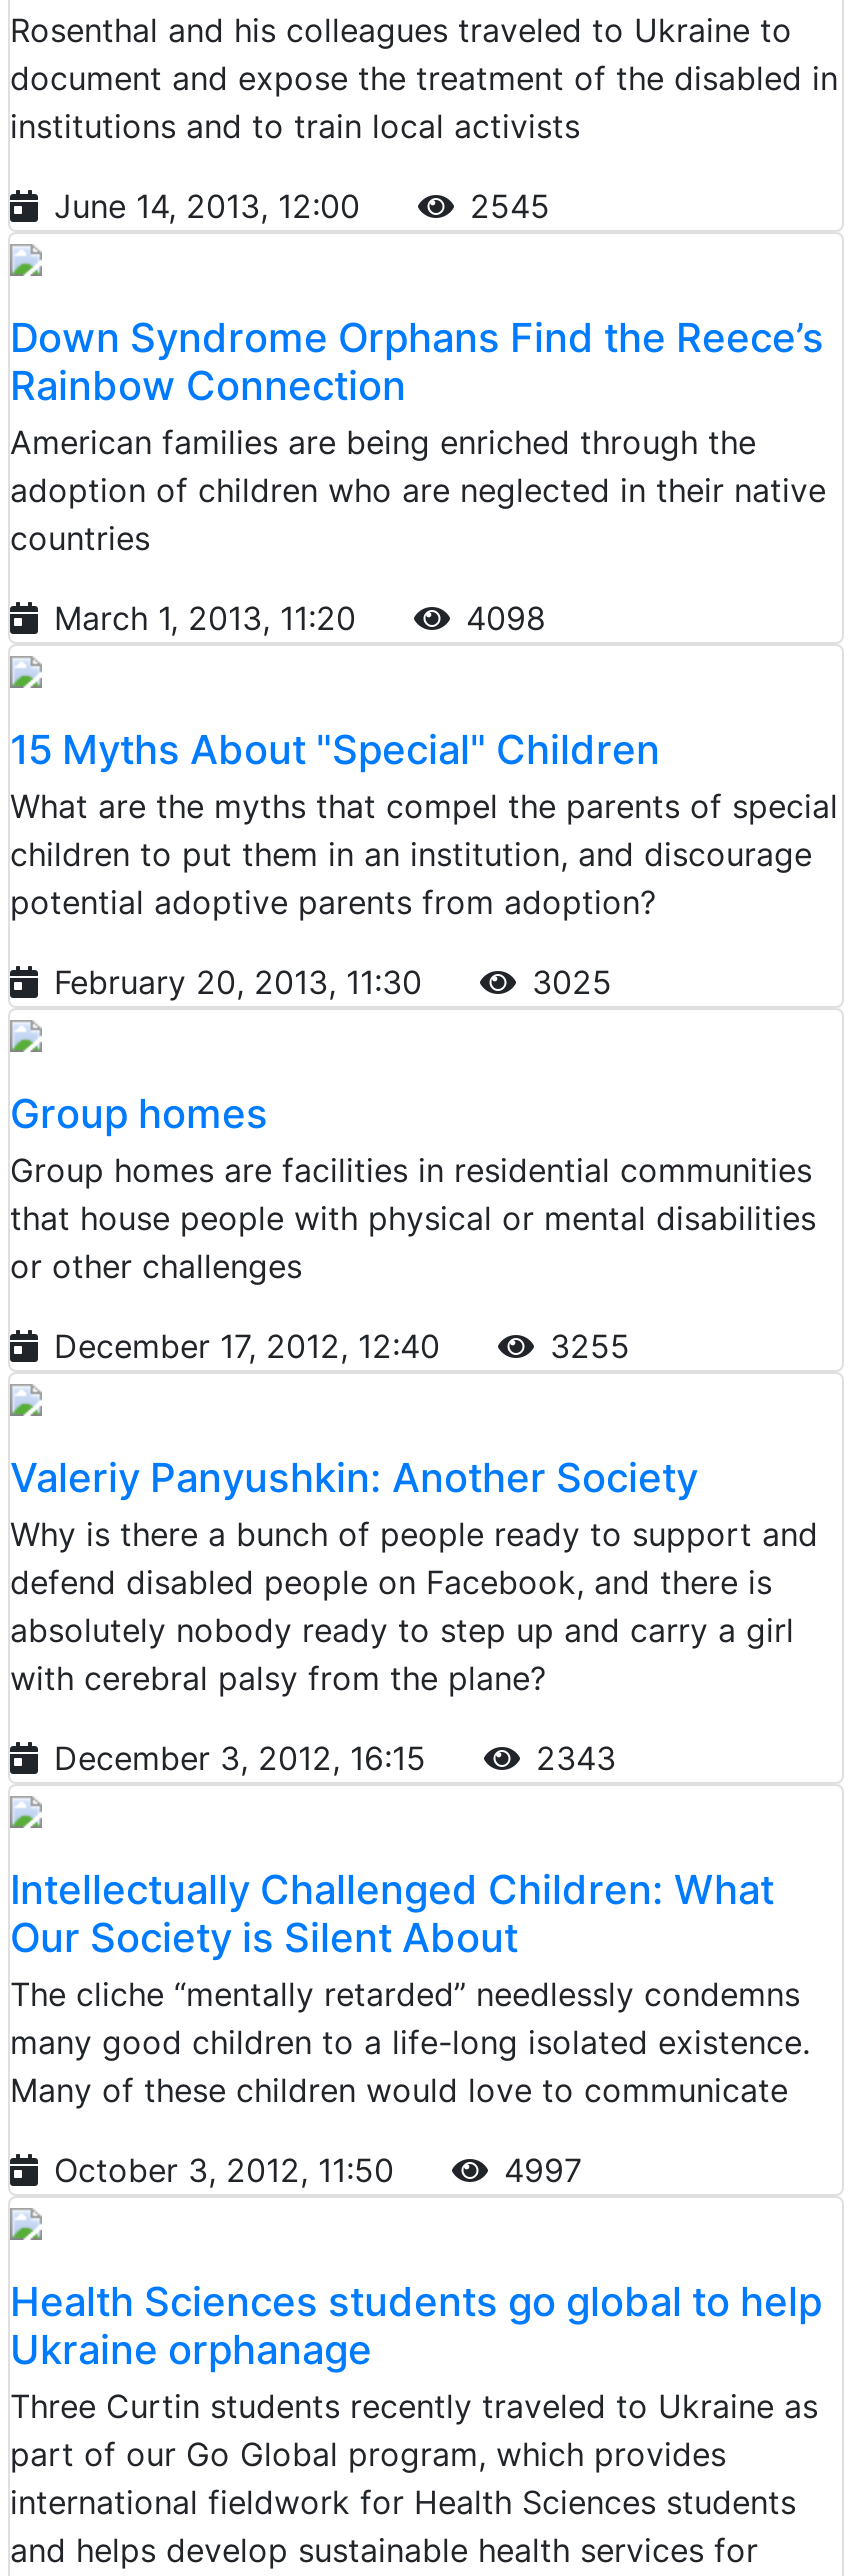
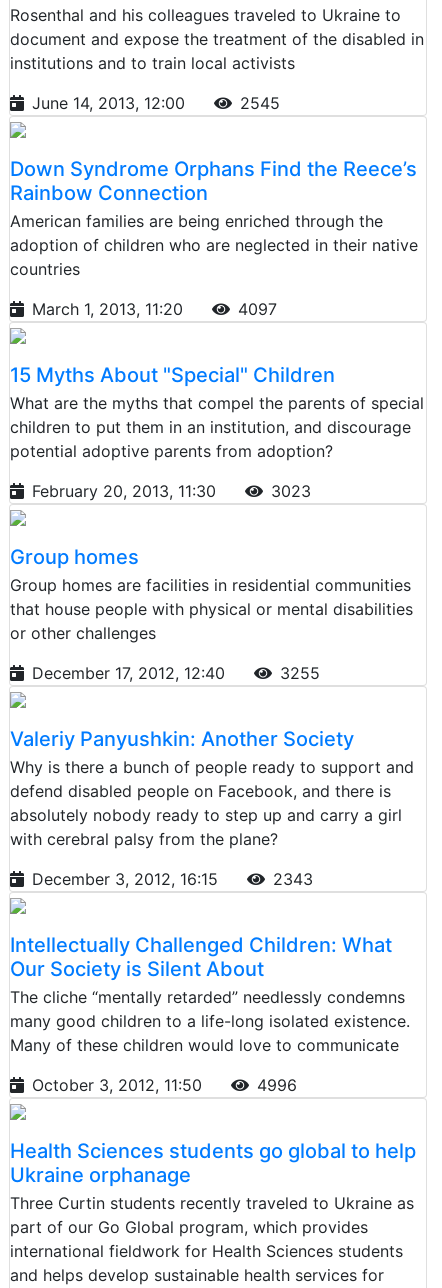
[466,597,546,637] 4098 -> [238,299,277,319] 4097
[532,961,612,1001] 3025 -> [271,481,311,501] 3023
[504,2149,582,2189] 4997 -> [257,1075,297,1095] 4996

